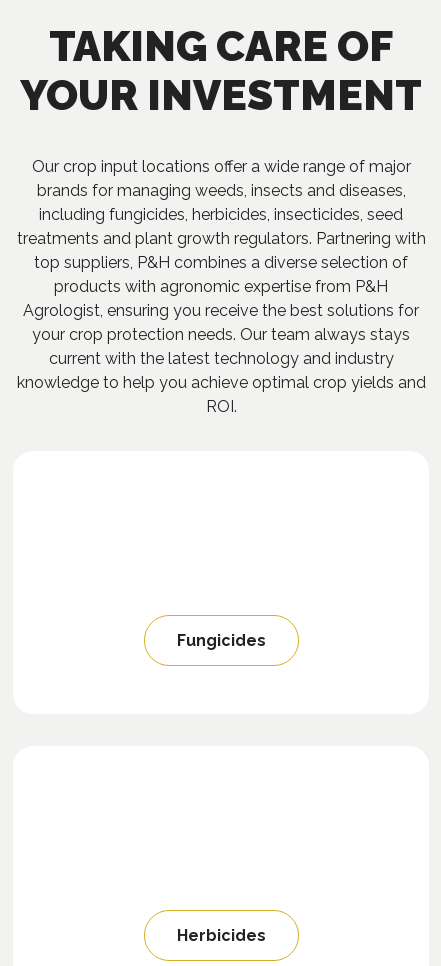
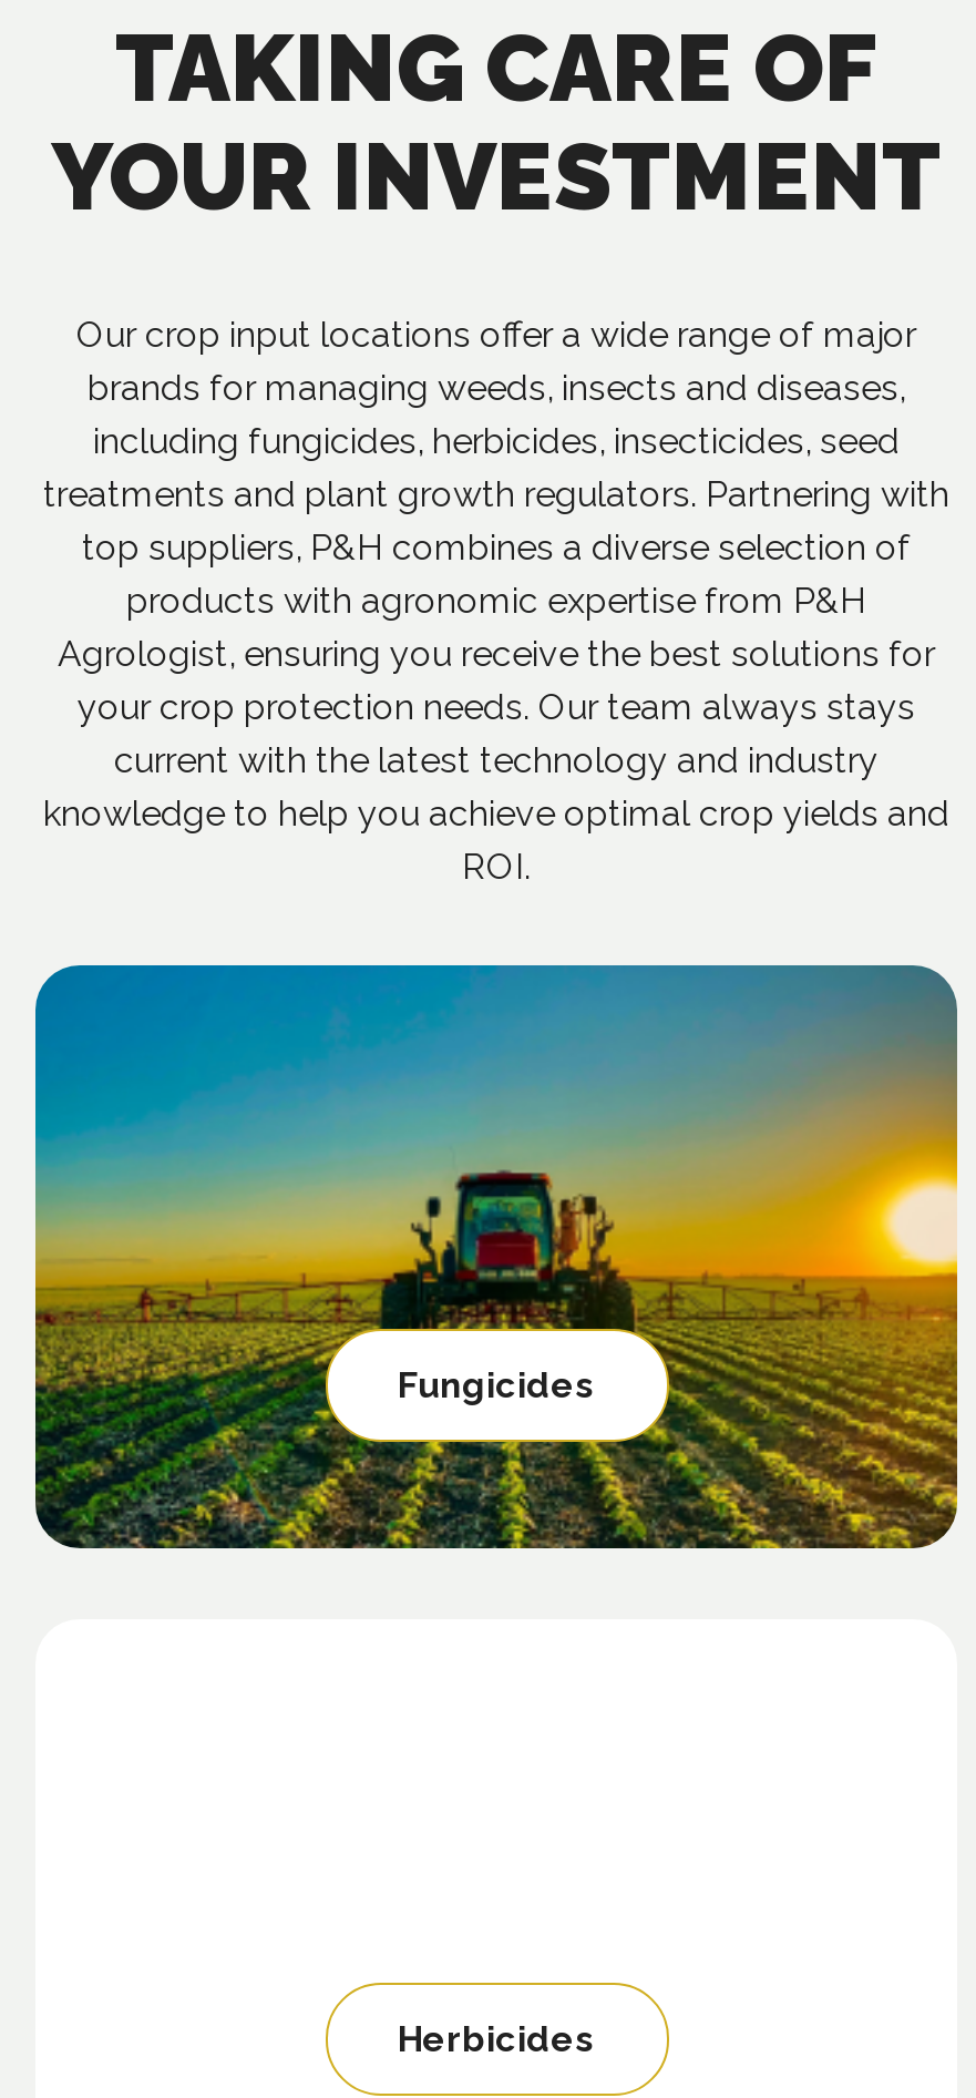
none -> [33,963,959,1551] [image]

